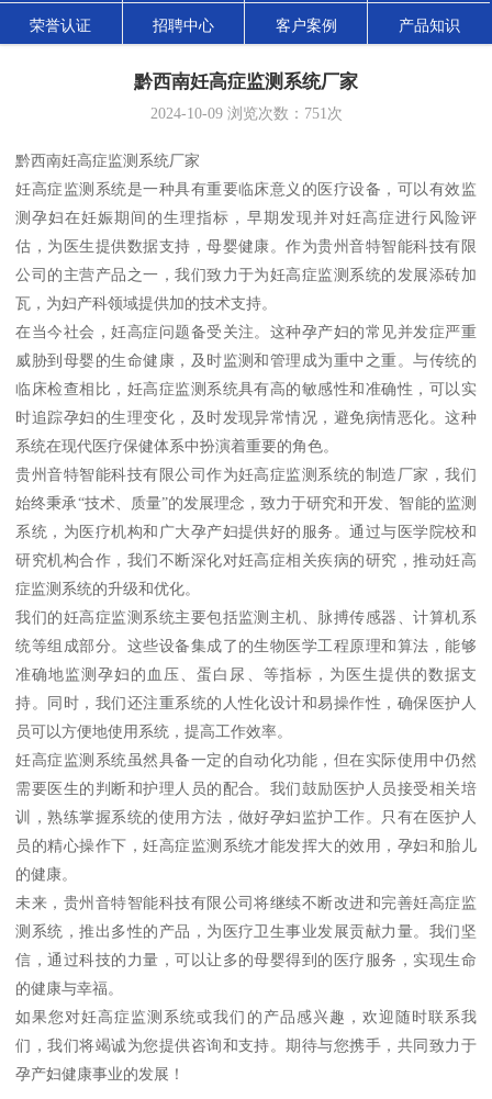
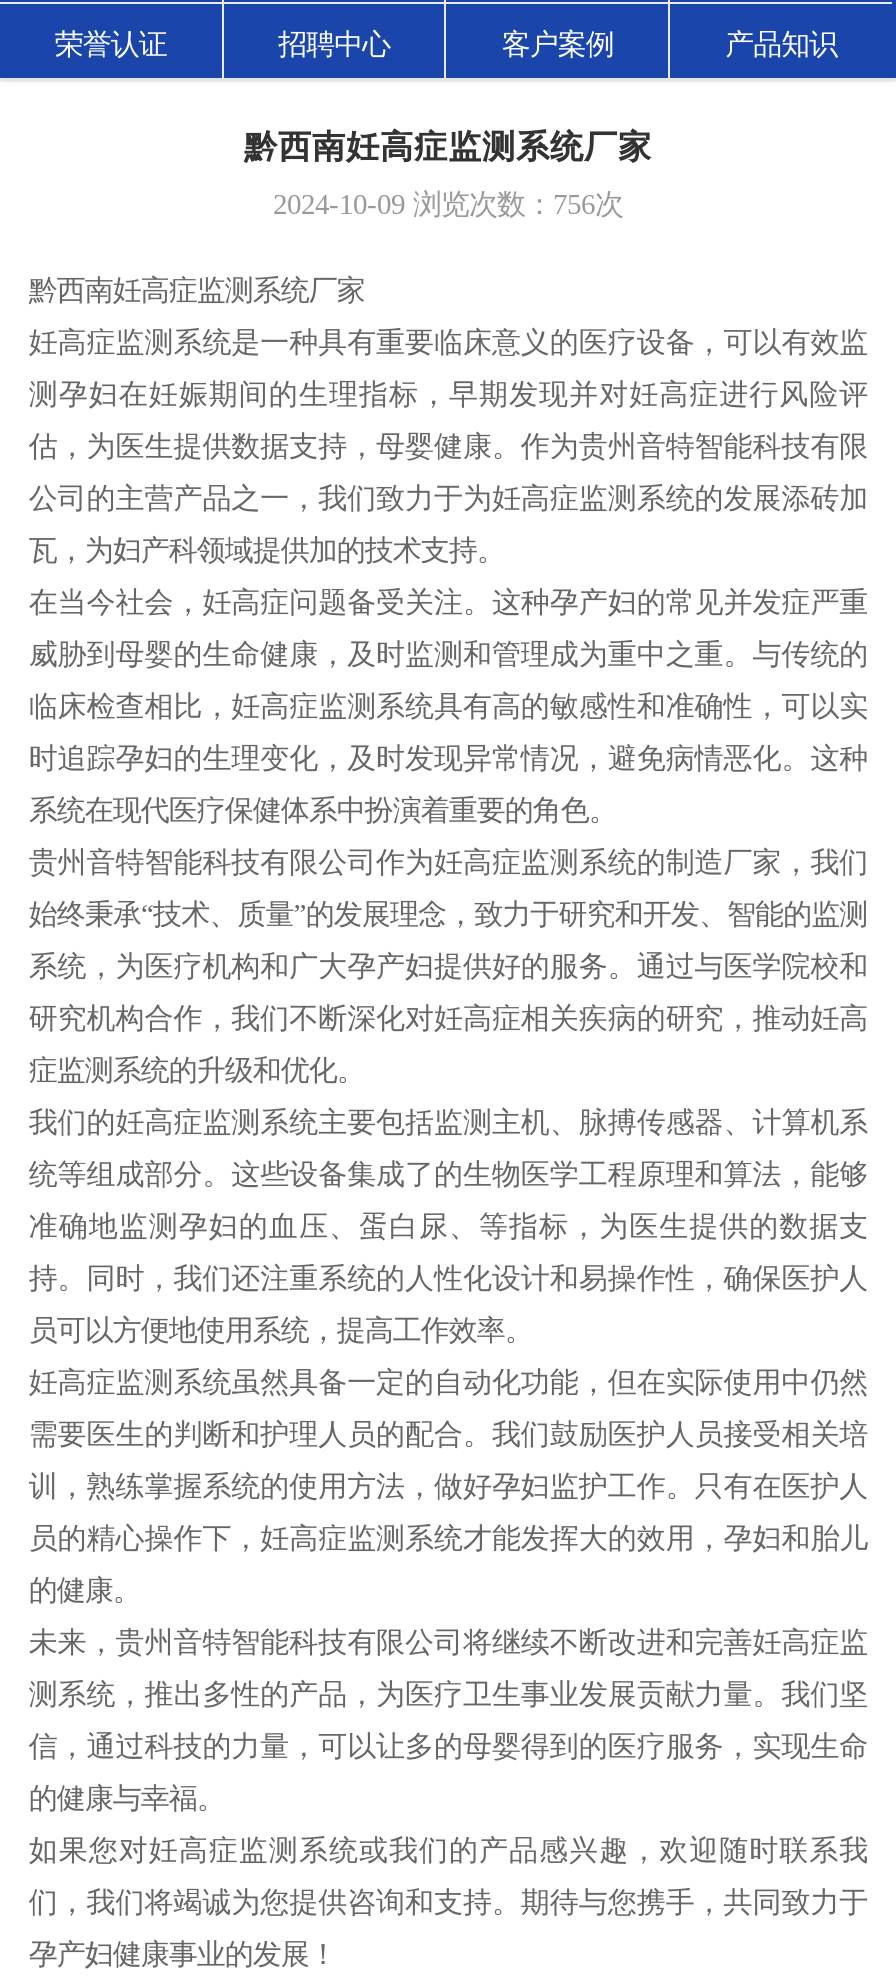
[150,105,342,122] 2024-10-09浏览次数：751次 -> [273,189,623,221] 2024-10-09浏览次数：756次

